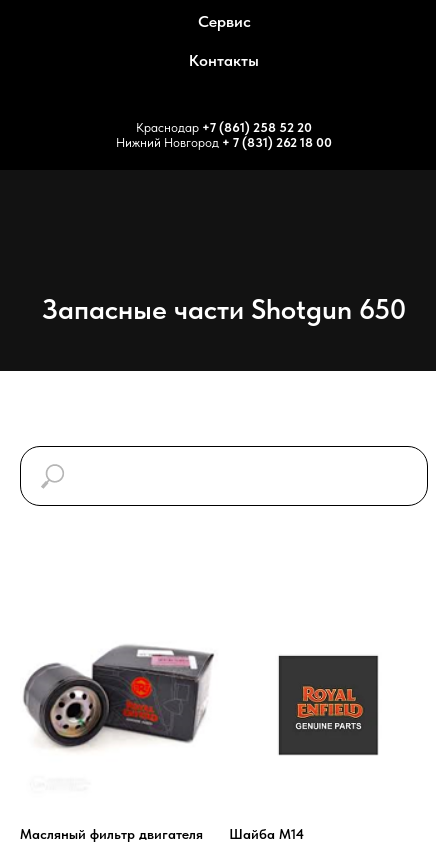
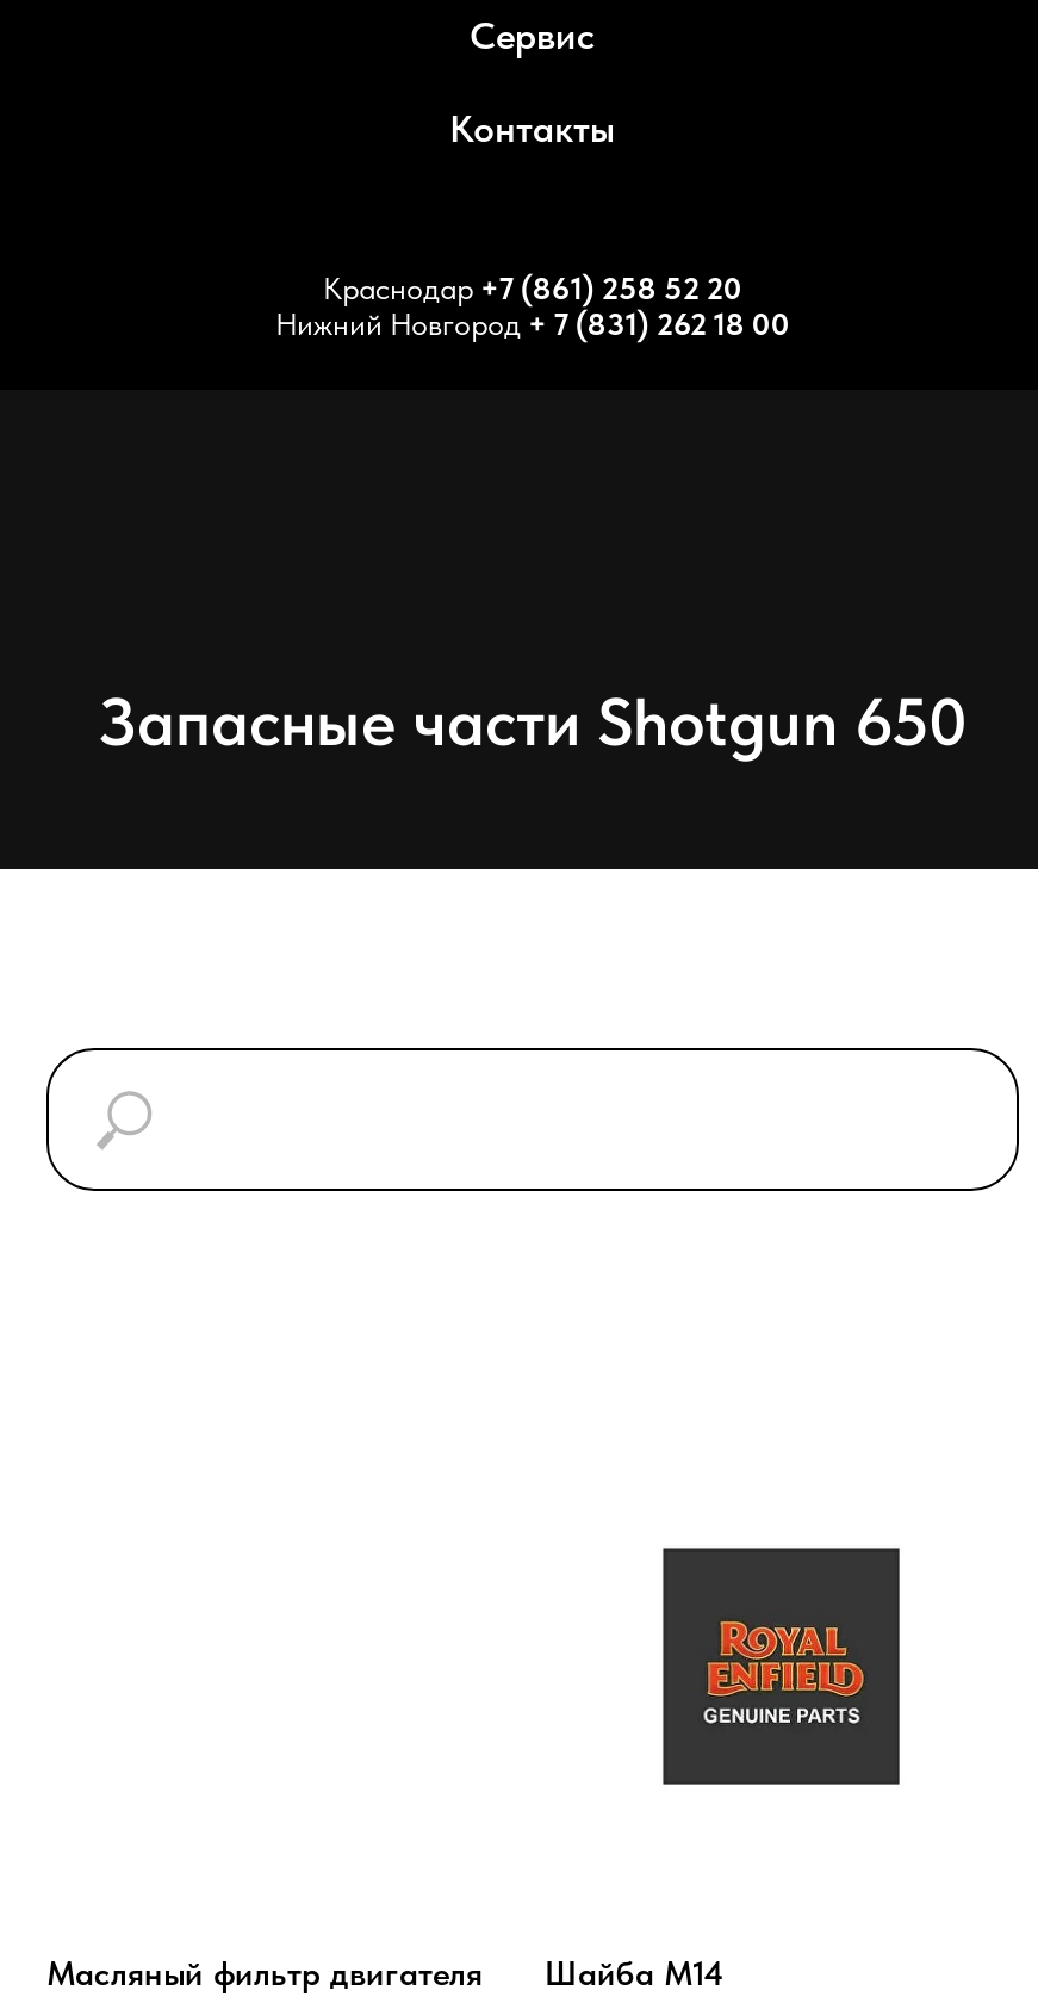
[23,644,215,750] [image] -> none

